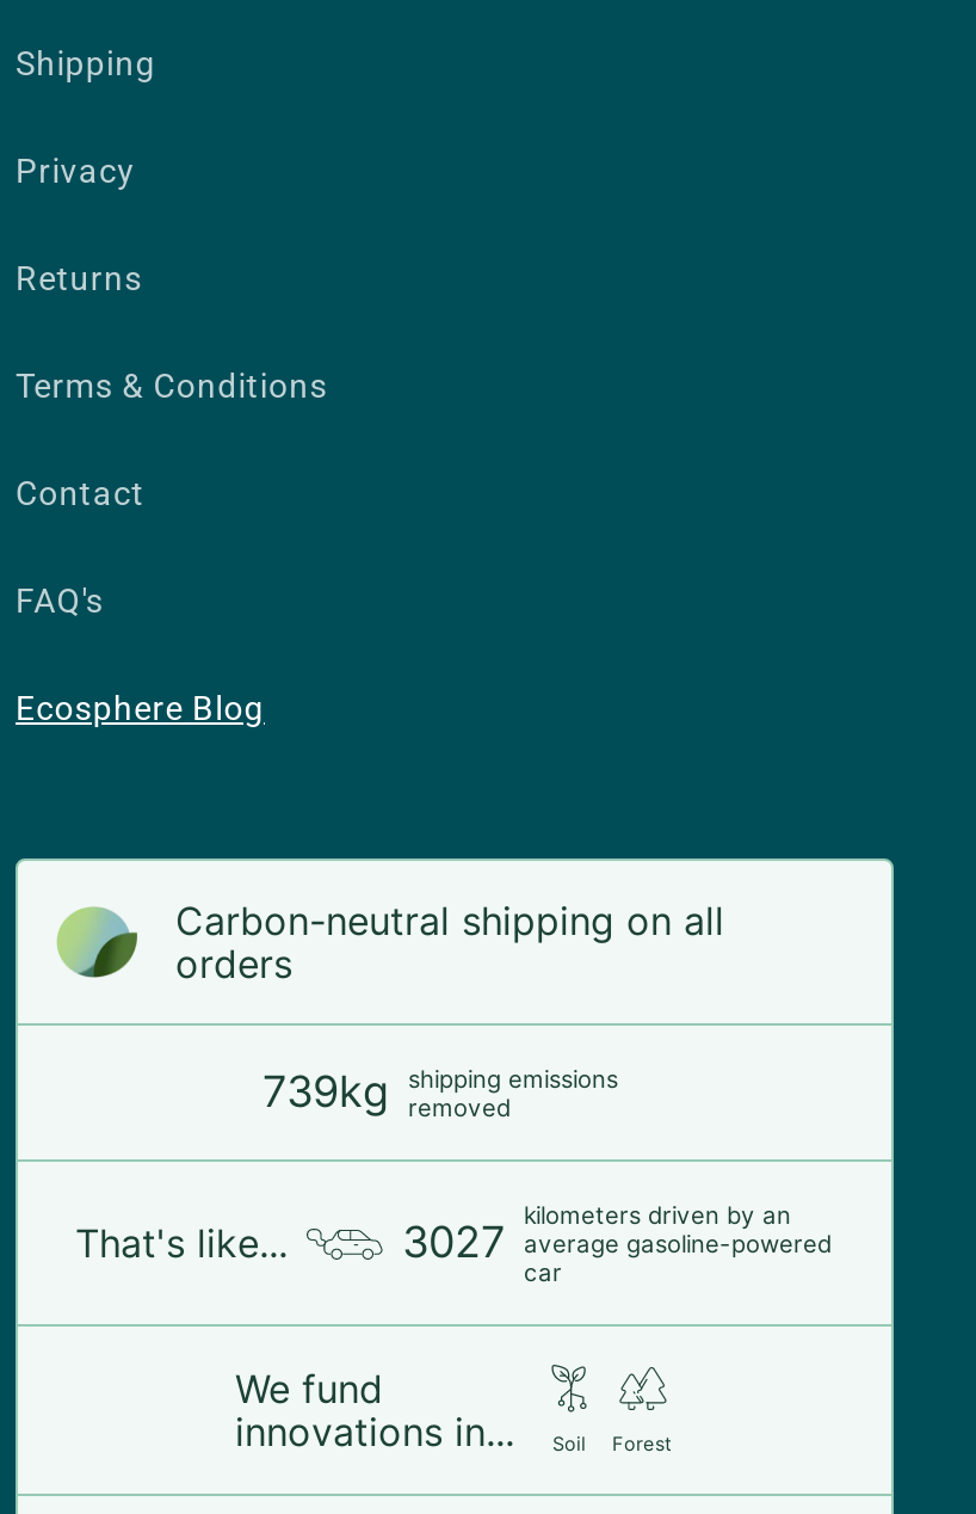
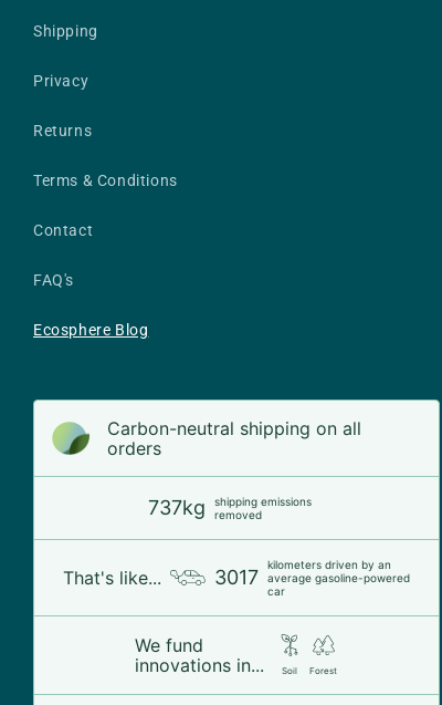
[262,1064,618,1121] 739kg shipping emissions removed -> [148,495,312,521] 737kg shipping emissions removed
[402,1217,832,1267] 3027 average gasoline-powered -> [214,566,409,589] 3017 average gasoline-powered

